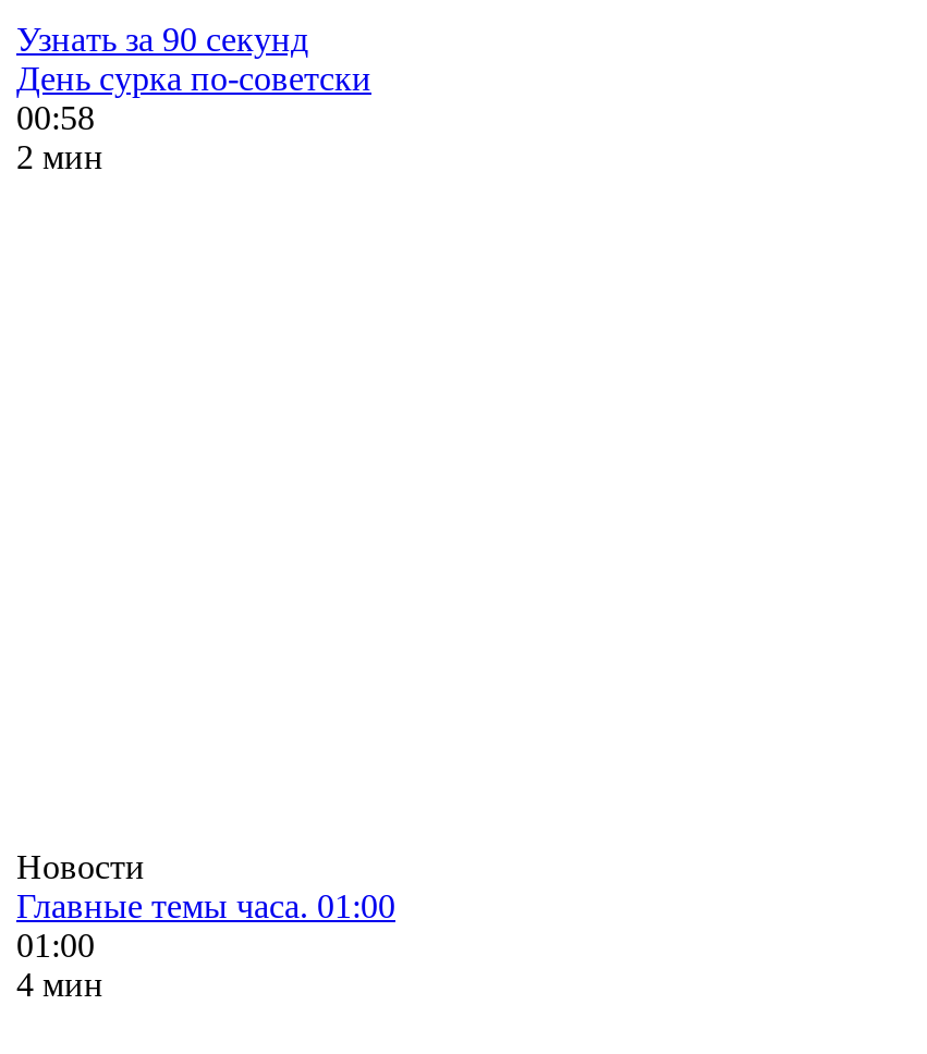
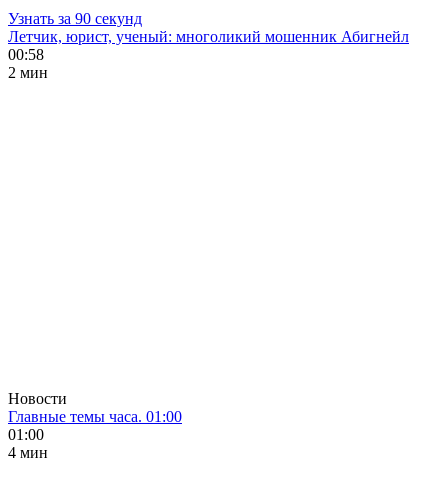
[16,60,371,97] День сурка по-советски -> [8,28,409,45] Летчик, юрист, ученый: многоликий мошенник Абигнейл

